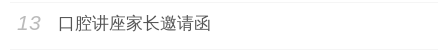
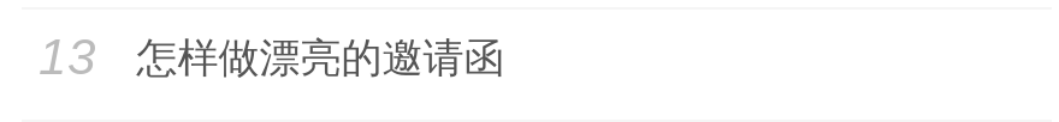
[58,14,211,33] 口腔讲座家长邀请函 -> [137,37,505,82] 怎样做漂亮的邀请函

